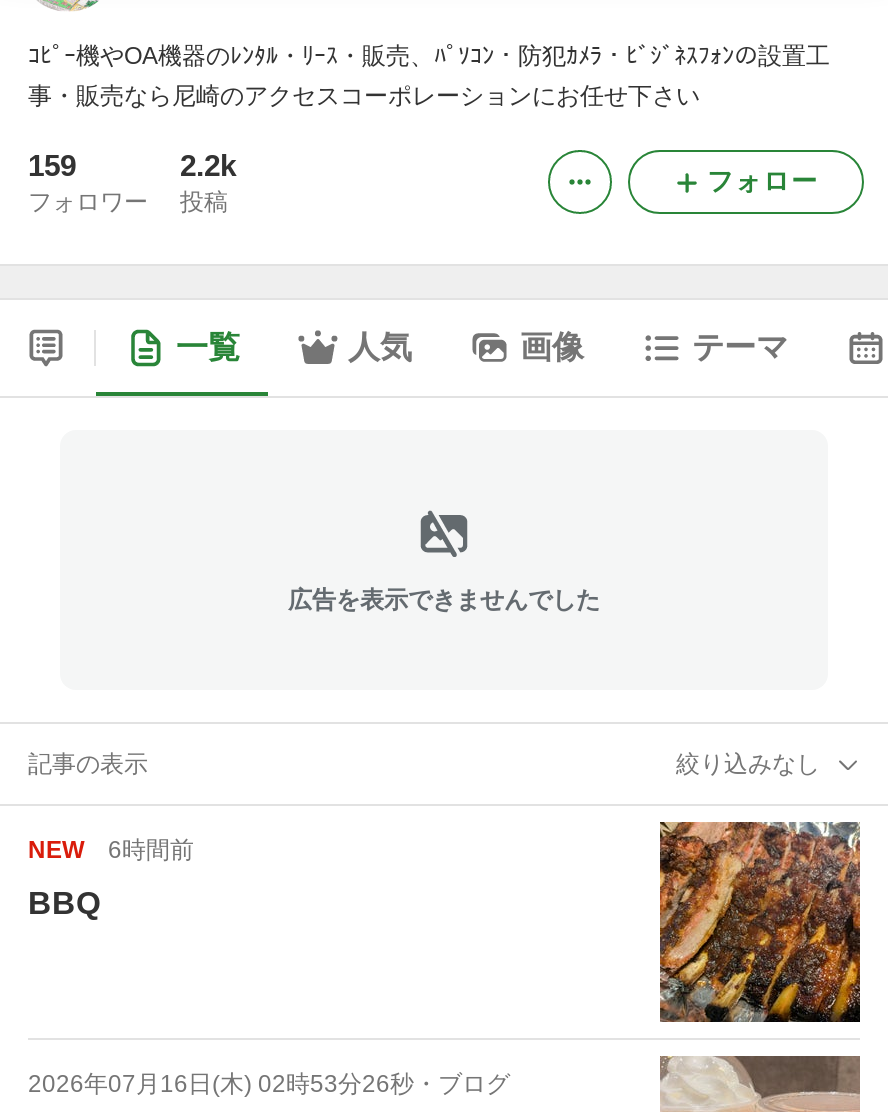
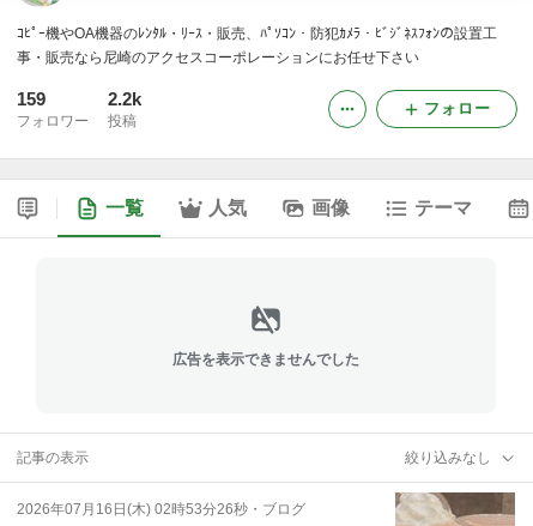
[658,822,862,1024] [image] -> none
[28,836,194,920] NEW | 6時間前 | BBQ -> none

